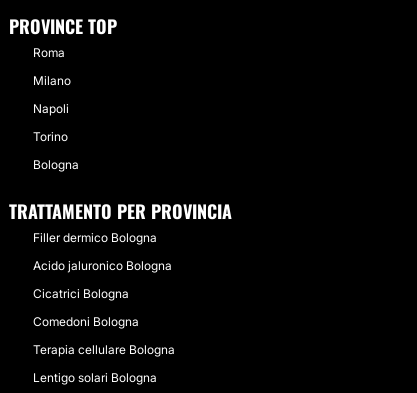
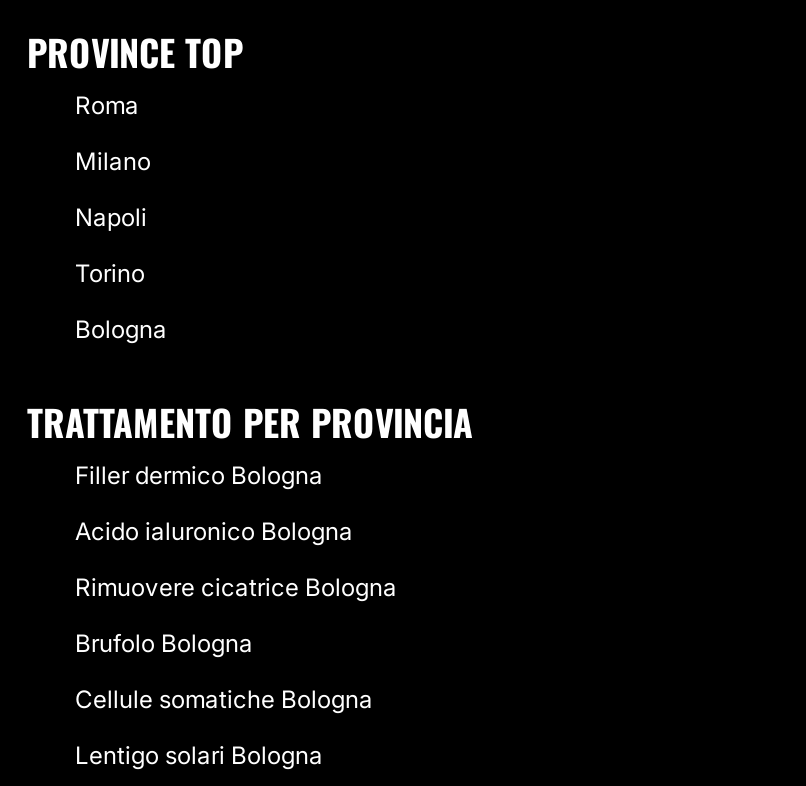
[33,258,172,273] Acido jaluronico Bologna -> [75,516,353,546] Acido ialuronico Bologna
[33,286,129,301] Cicatrici Bologna -> [75,572,397,602] Rimuovere cicatrice Bologna
[33,314,139,329] Comedoni Bologna -> [75,628,253,658] Brufolo Bologna
[33,342,175,357] Terapia cellulare Bologna -> [75,684,373,714] Cellule somatiche Bologna

